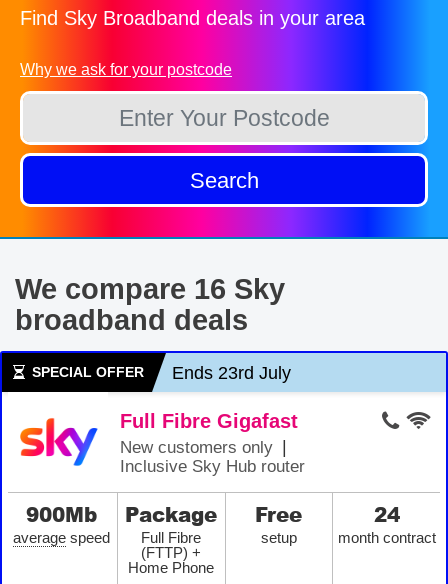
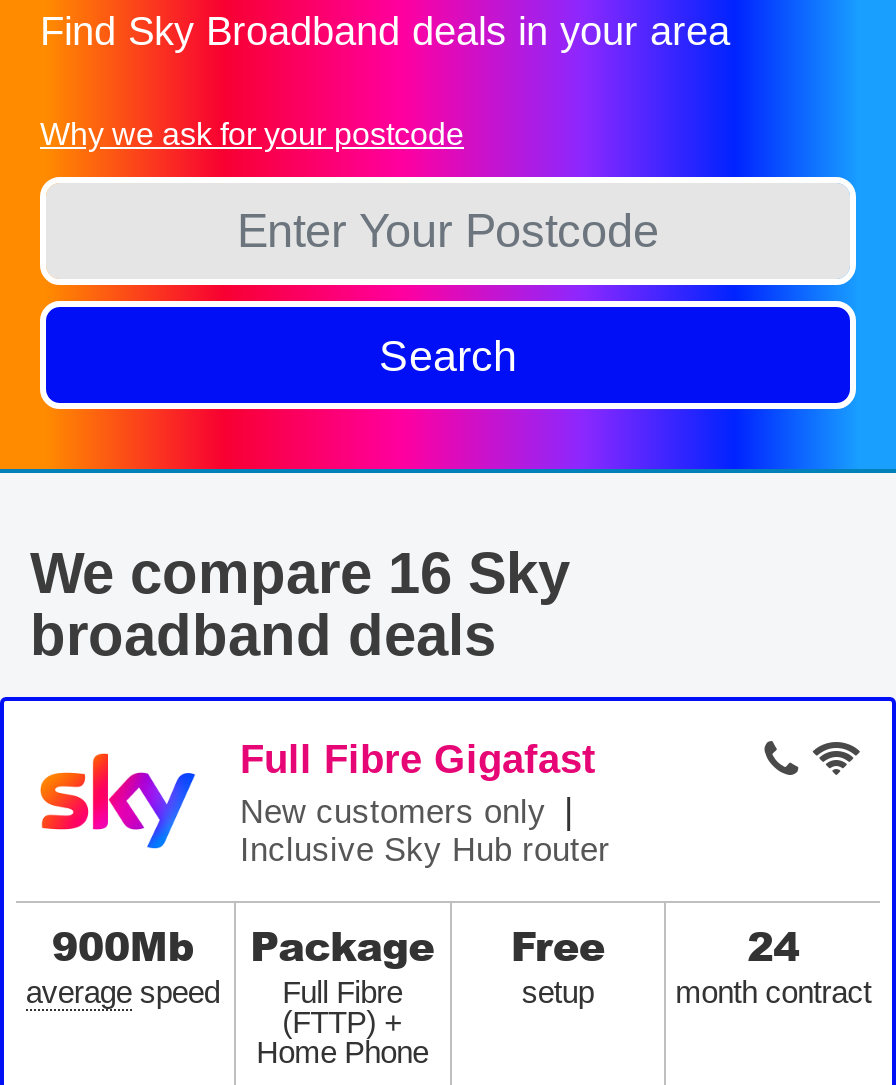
[28,362,291,382] SPECIAL OFFER | Ends 23rd July -> none

